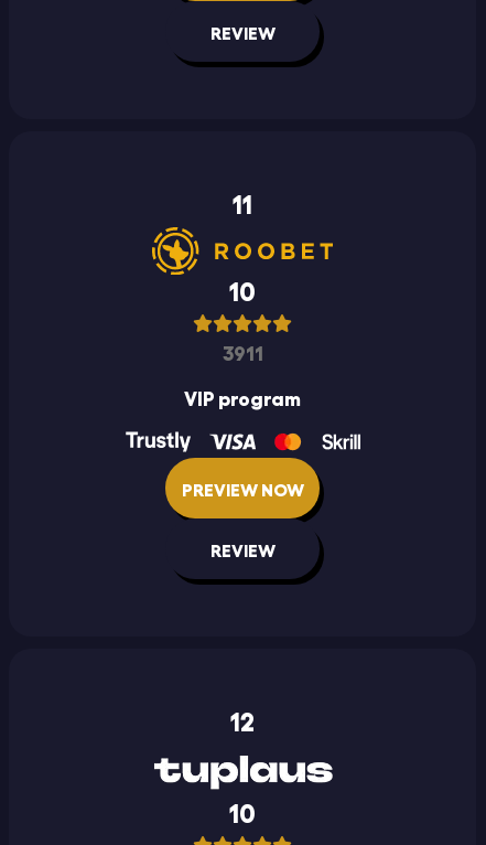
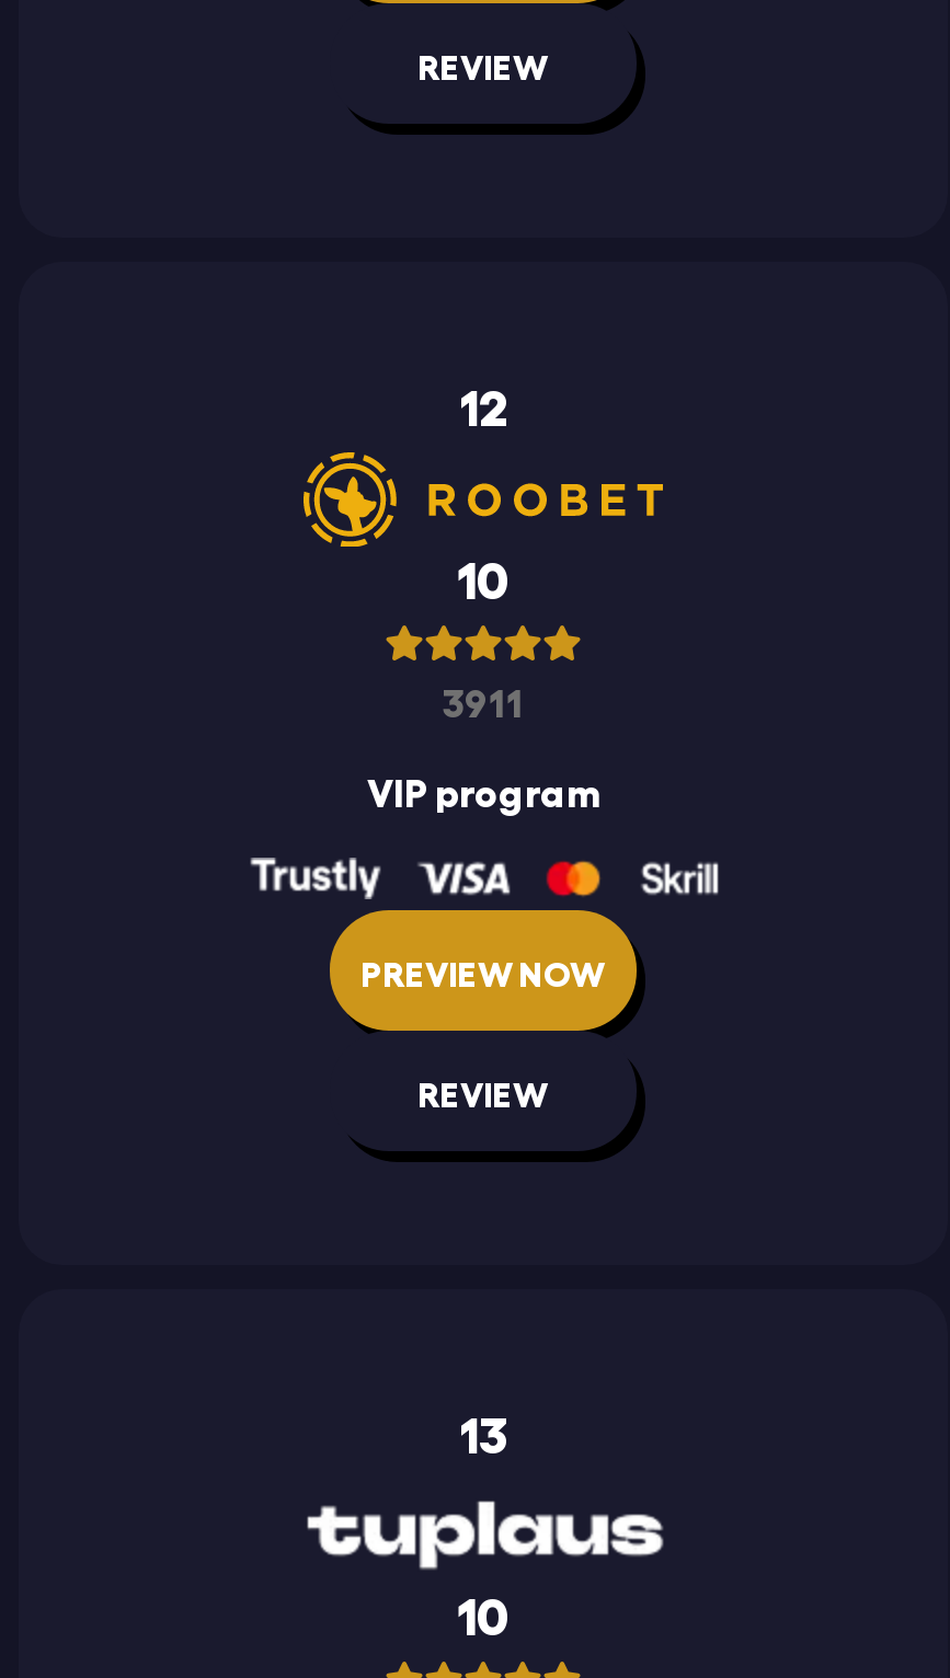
[233,188,252,219] 11 -> [459,373,507,434] 12
[230,705,255,736] 12 -> [459,1400,507,1461] 13

